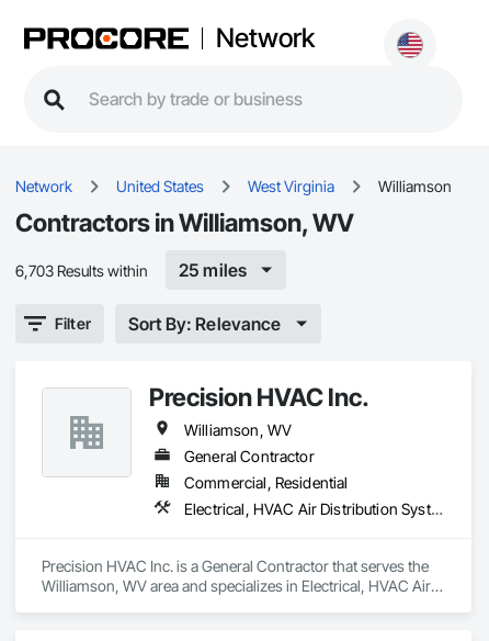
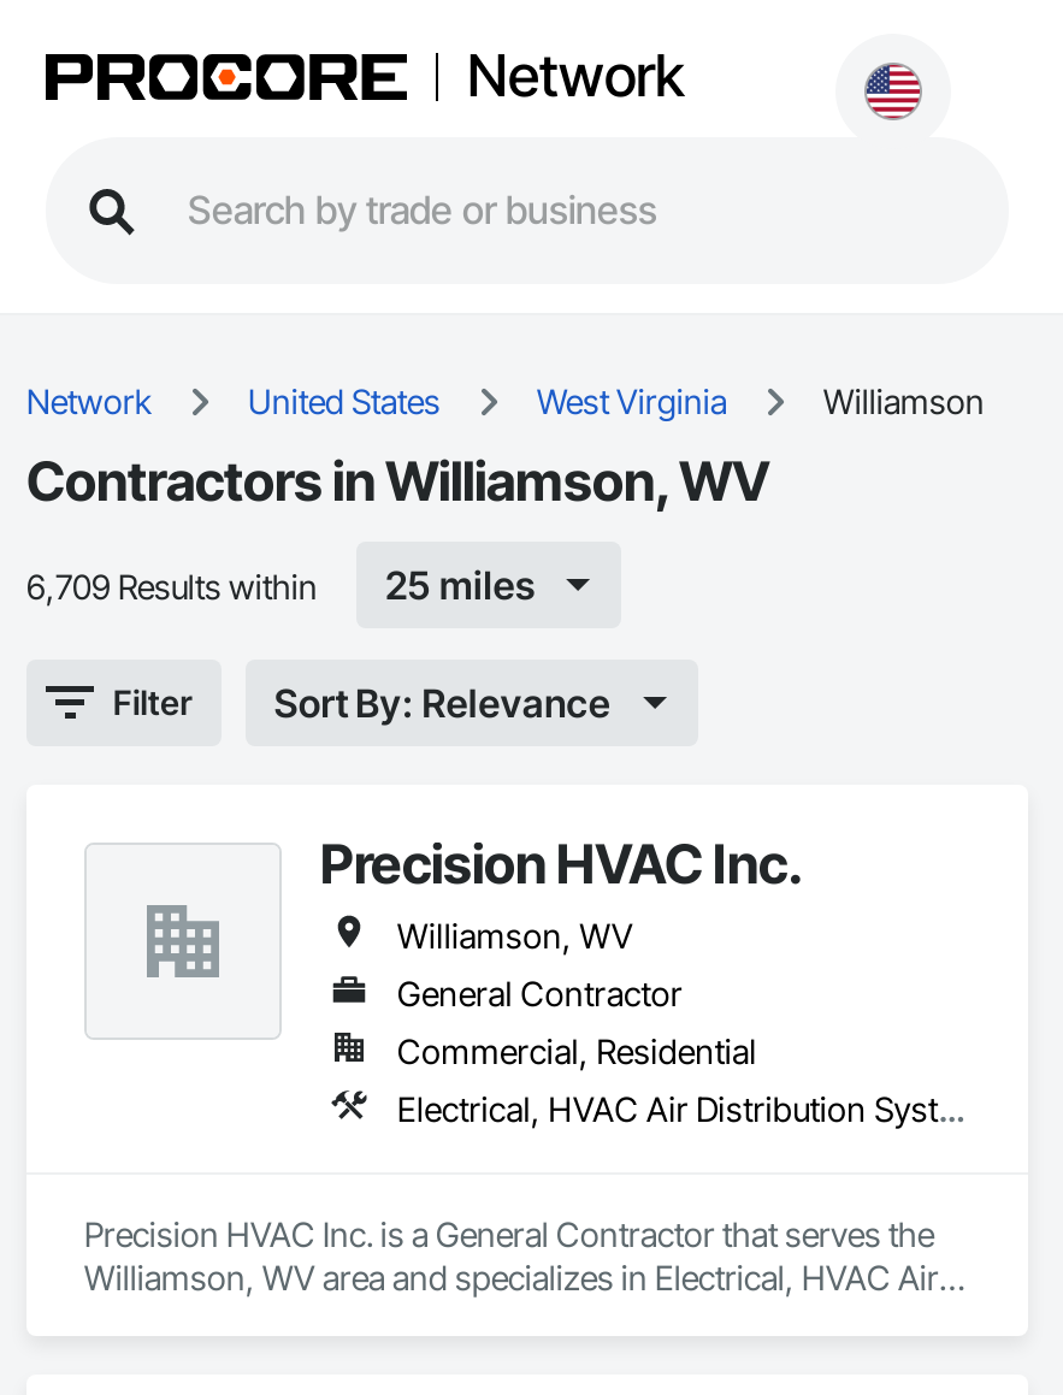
[15,261,148,279] 6,703 Results within -> [26,564,318,605] 6,709 Results within

